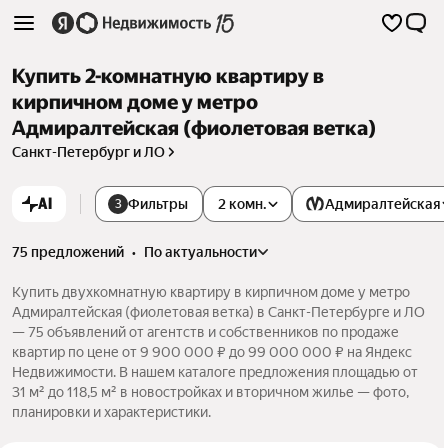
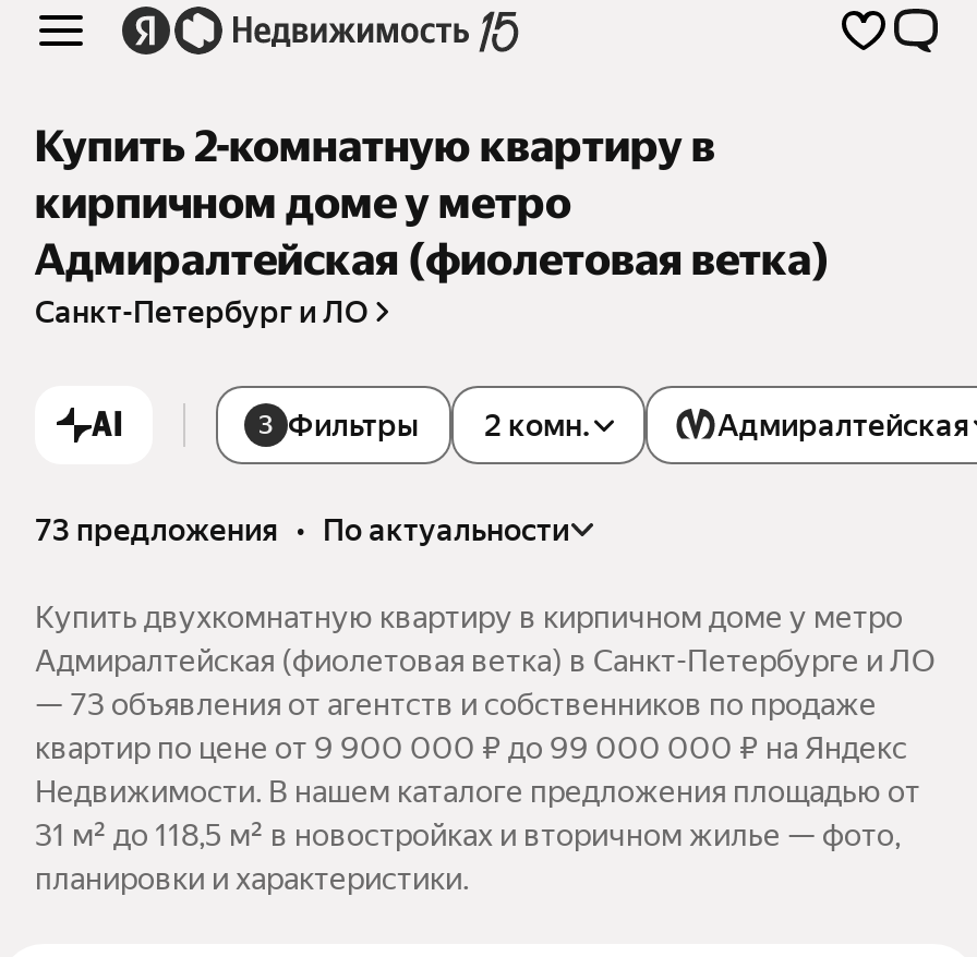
[12,244,257,260] 75 предложений • по актуальности -> [35,513,569,548] 73 предложения • по актуальности
[12,324,399,340] — 75 объявлений от агентств и собственников по продаже -> [35,687,877,722] — 73 объявления от агентств и собственников по продаже

